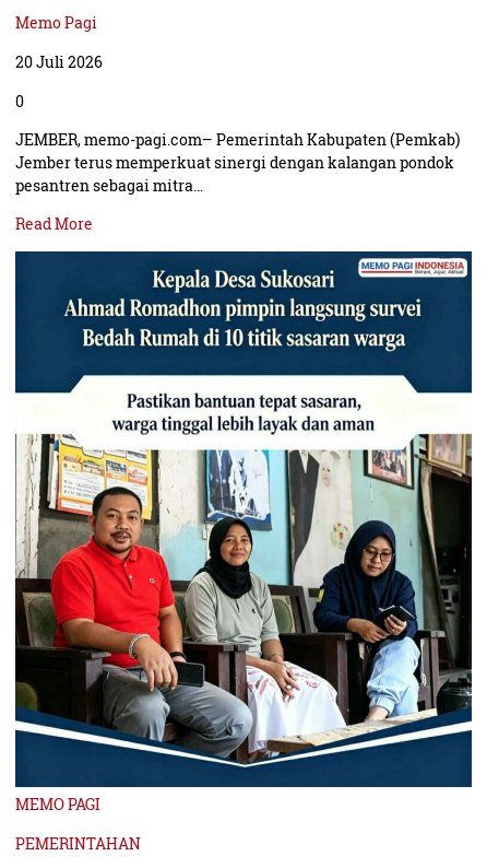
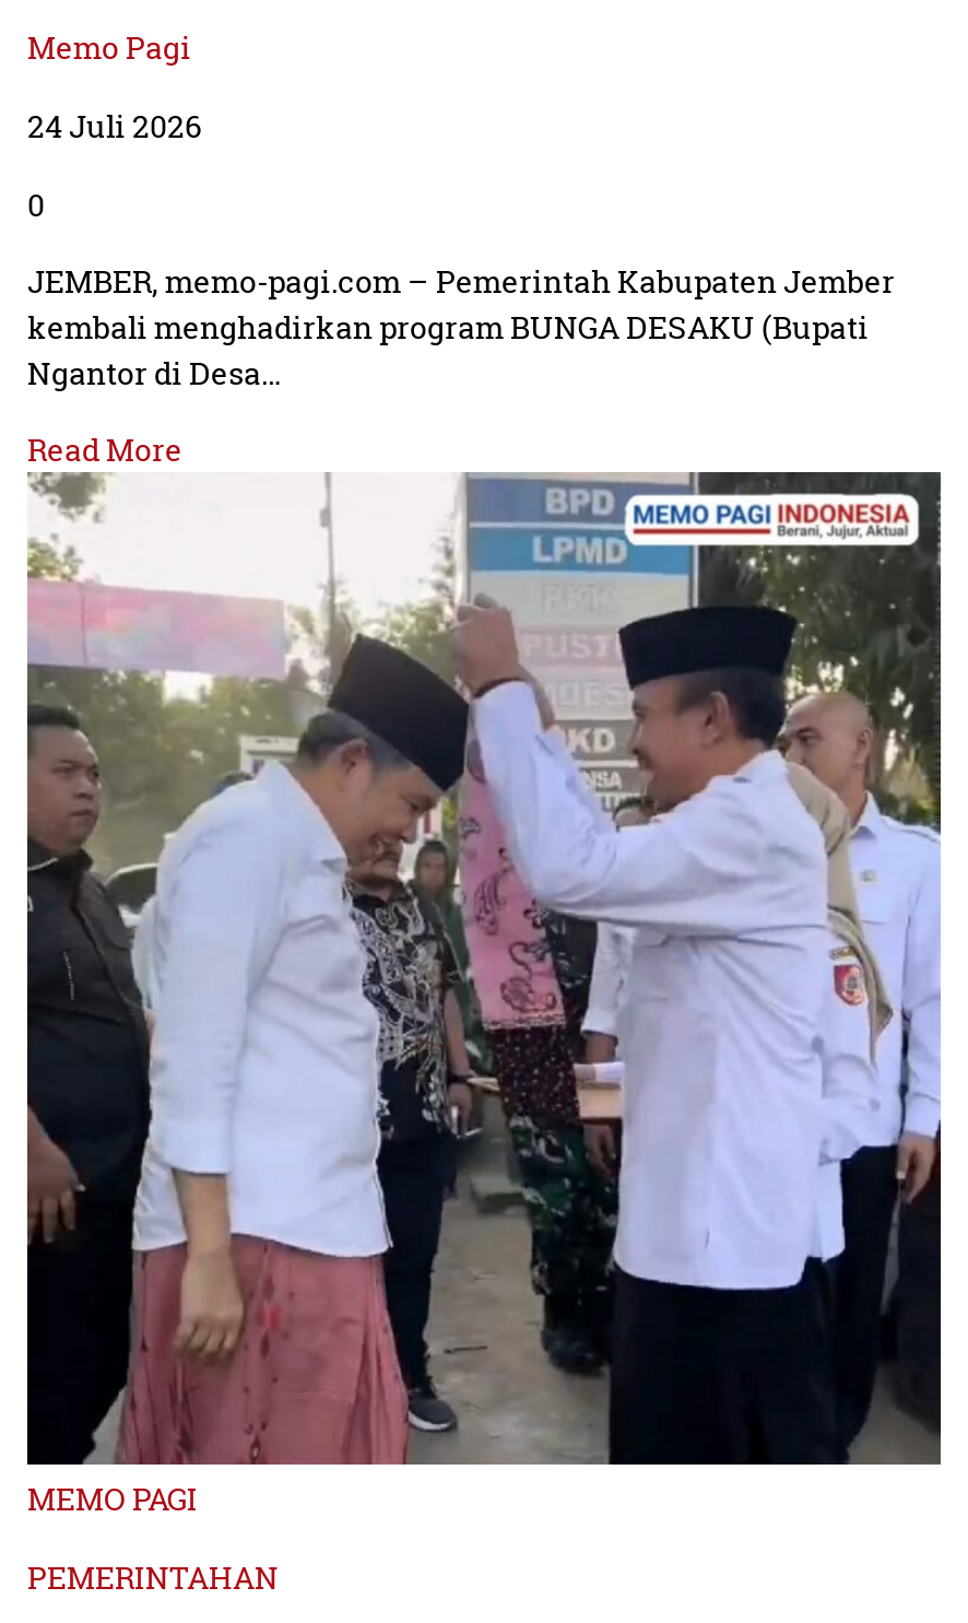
[15,51,103,72] 20 Juli 2026 -> [27,104,202,145] 24 Juli 2026
[15,129,460,196] JEMBER, memo-pagi.com– Pemerintah Kabupaten (Pemkab) | Jember terus memperkuat sinergi dengan kalangan pondok | pesantren sebagai mitra… -> [27,259,895,392] JEMBER, memo-pagi.com – Pemerintah Kabupaten Jember | kembali menghadirkan program BUNGA DESAKU (Bupati | Ngantor di Desa…
[14,250,473,788] [image] -> [25,469,943,1466] [image]

